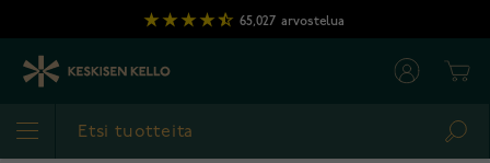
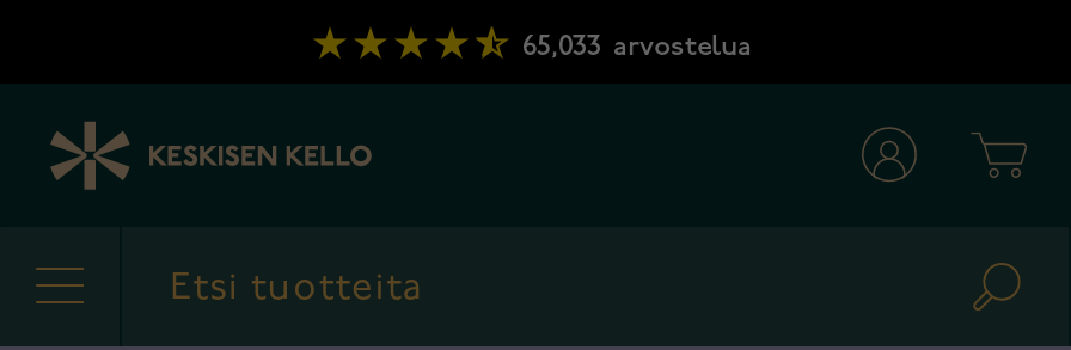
[239,13,344,30] 65,027 arvostelua -> [522,29,752,65] 65,033 arvostelua

